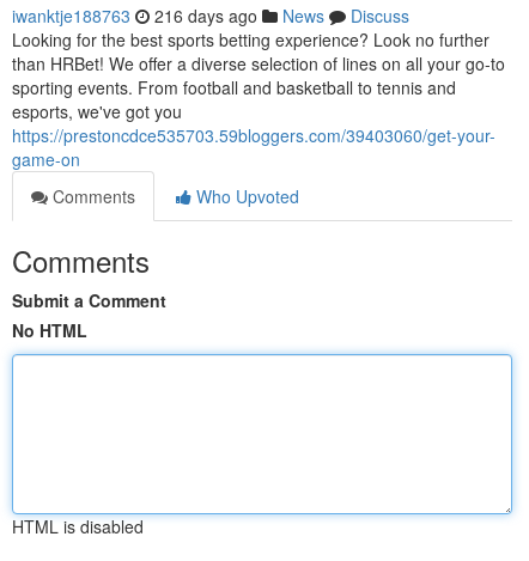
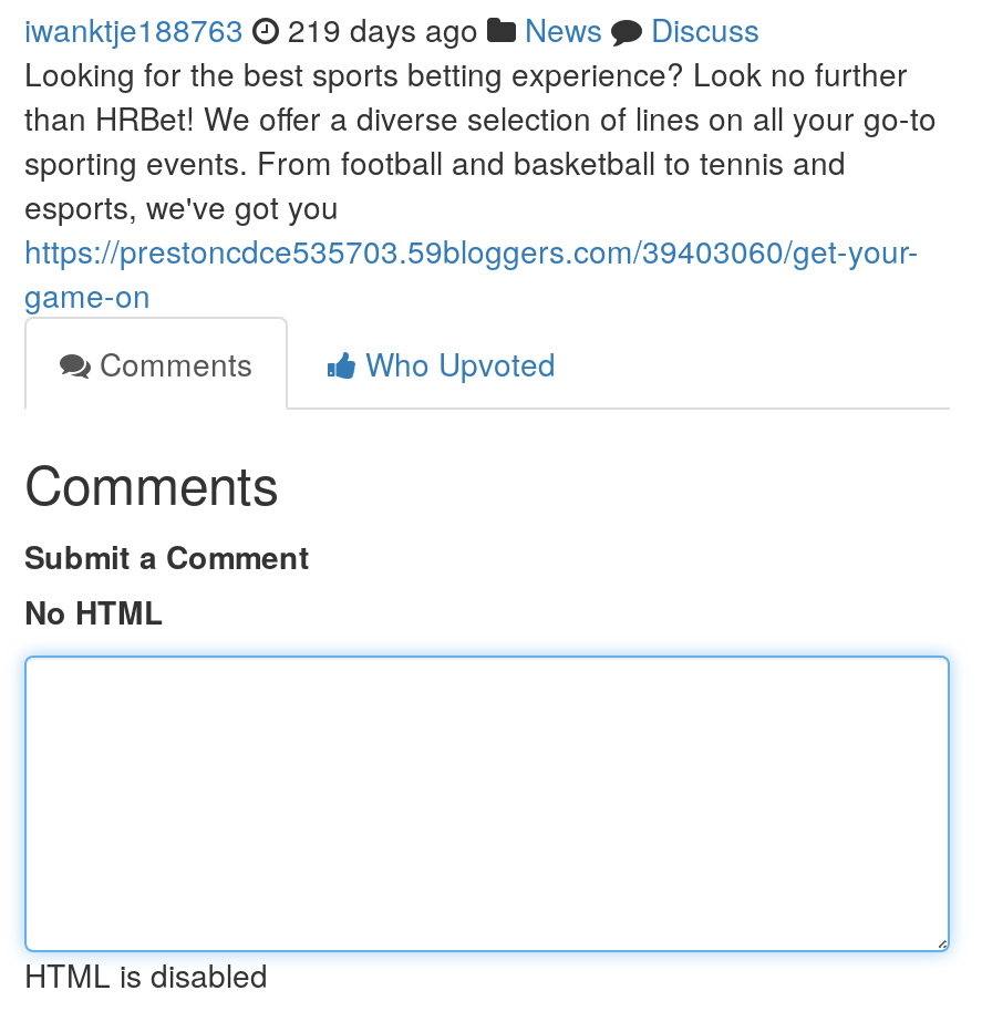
[12,4,409,28] iwanktje188763 216 days ago News Discuss -> [24,7,759,51] iwanktje188763 219 days ago News Discuss

